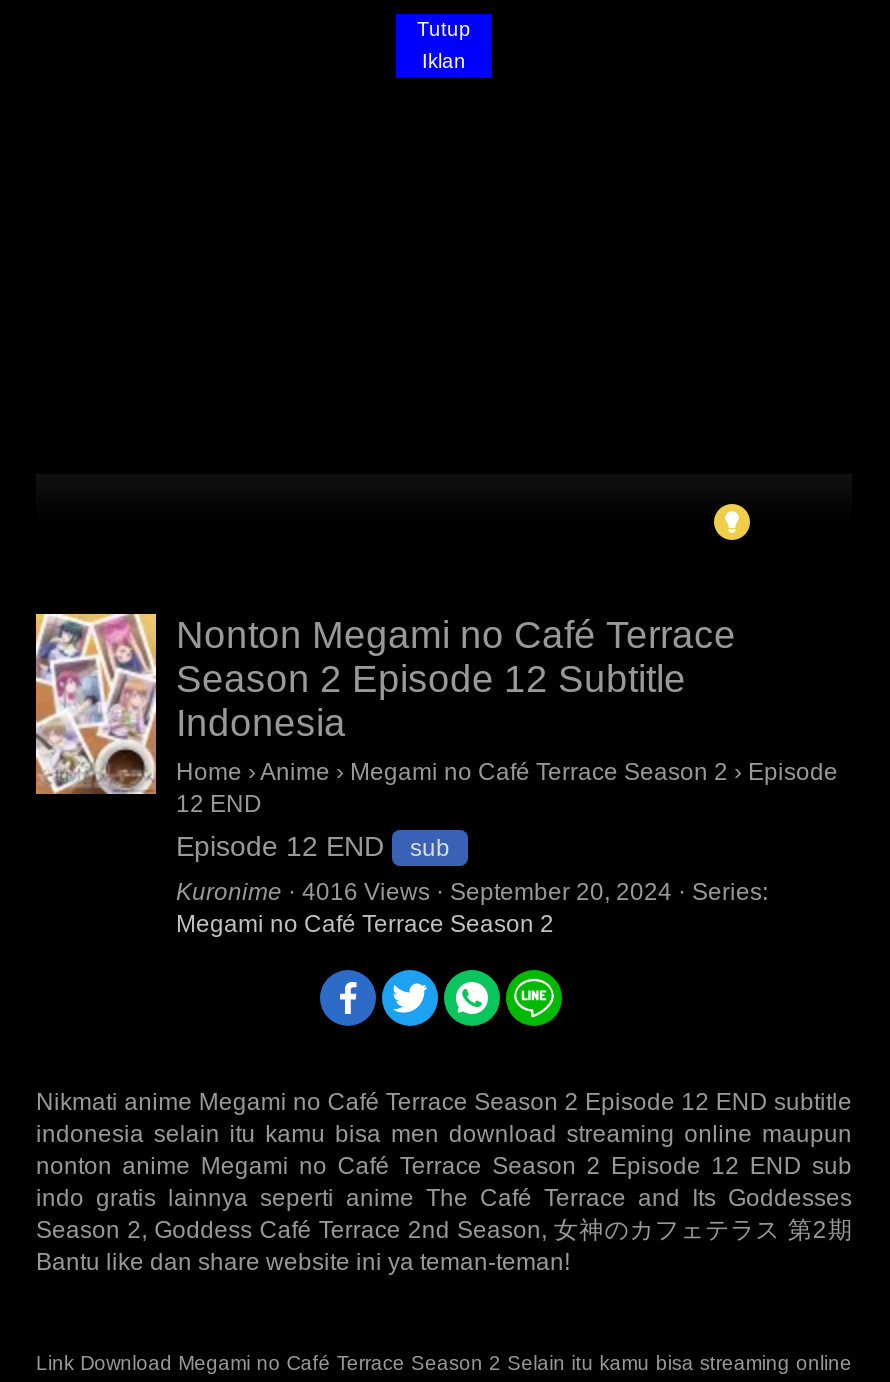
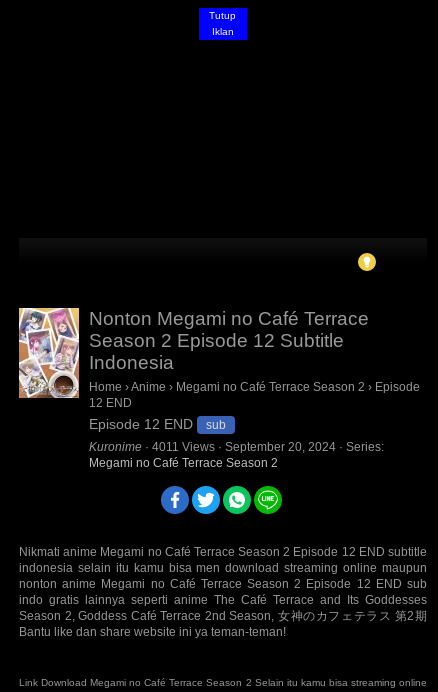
[176,878,768,906] Kuronime · 4016 Views · September 20, 2024 · Series: -> [89,440,384,454] Kuronime · 4011 Views · September 20, 2024 · Series:

